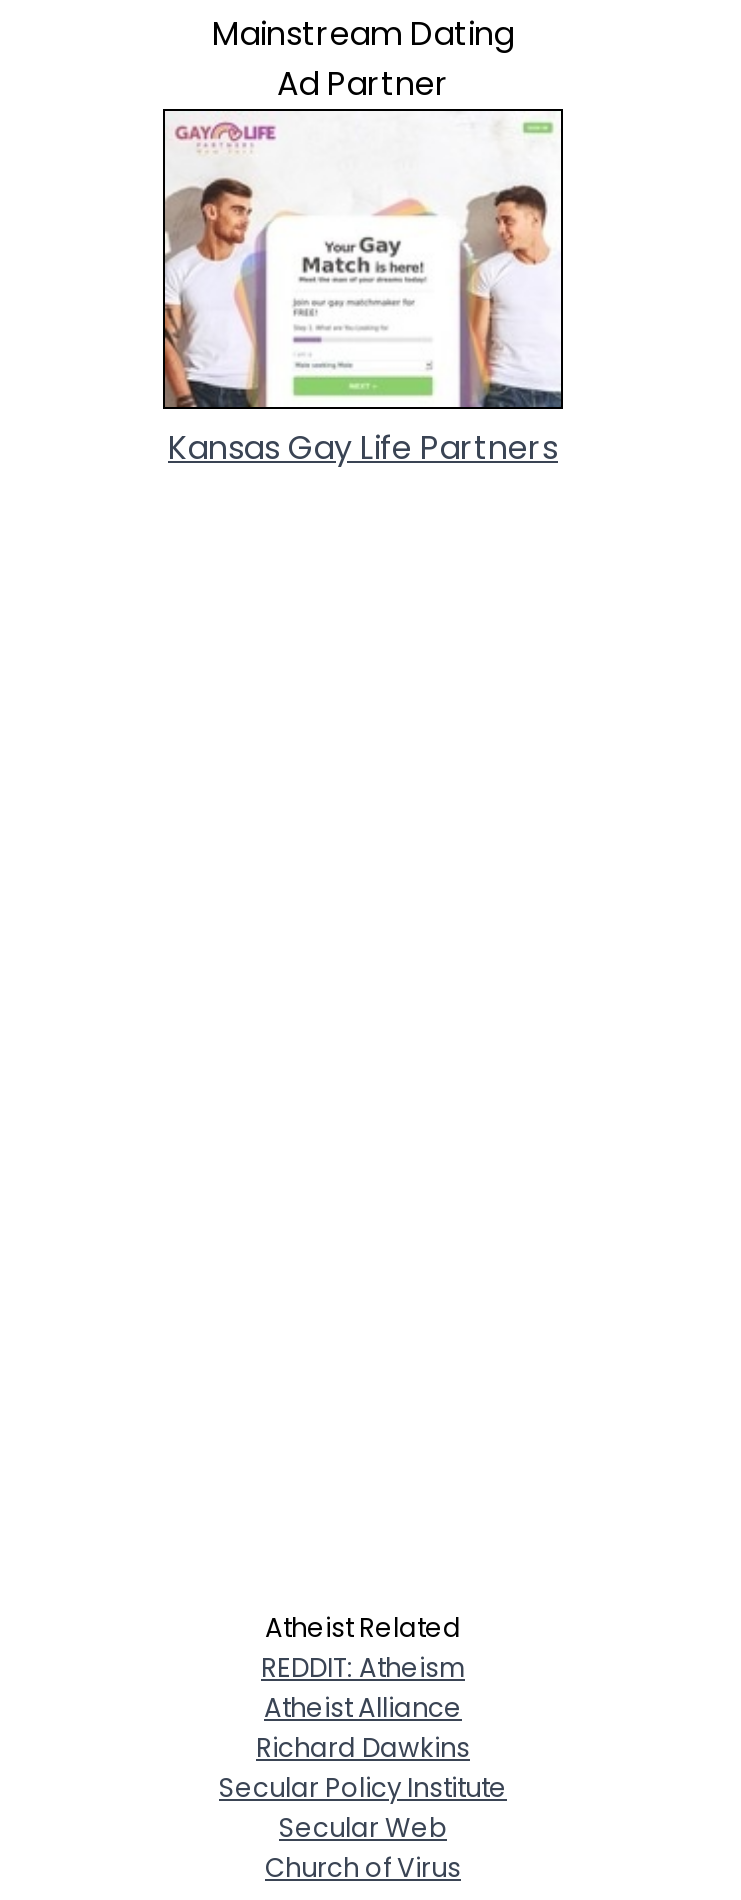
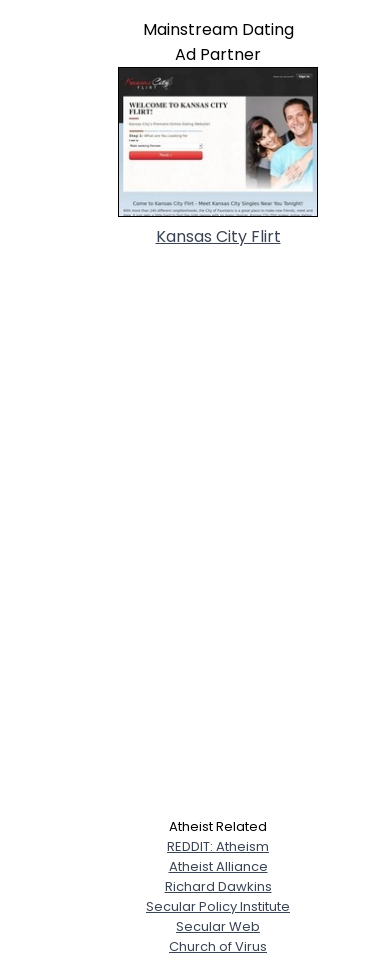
[163,109,563,470] [image] | Kansas Gay Life Partners -> [118,67,318,248] [image] | Kansas City Flirt

